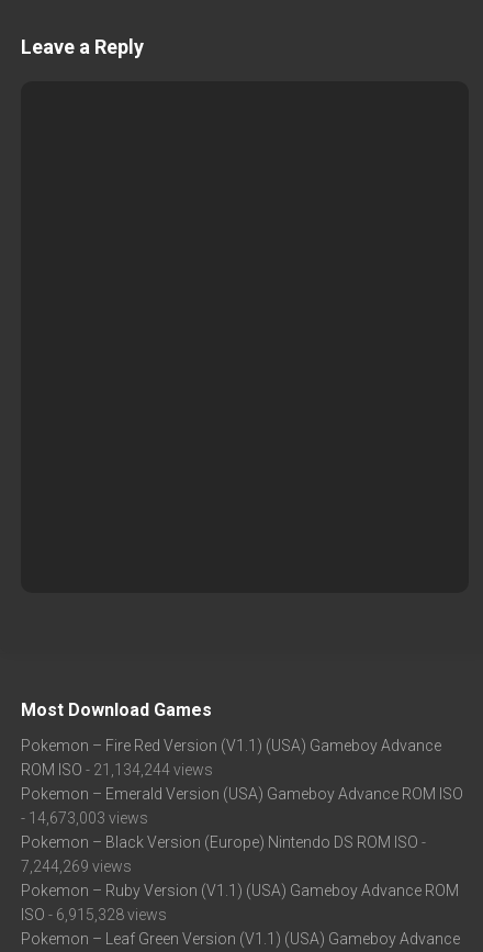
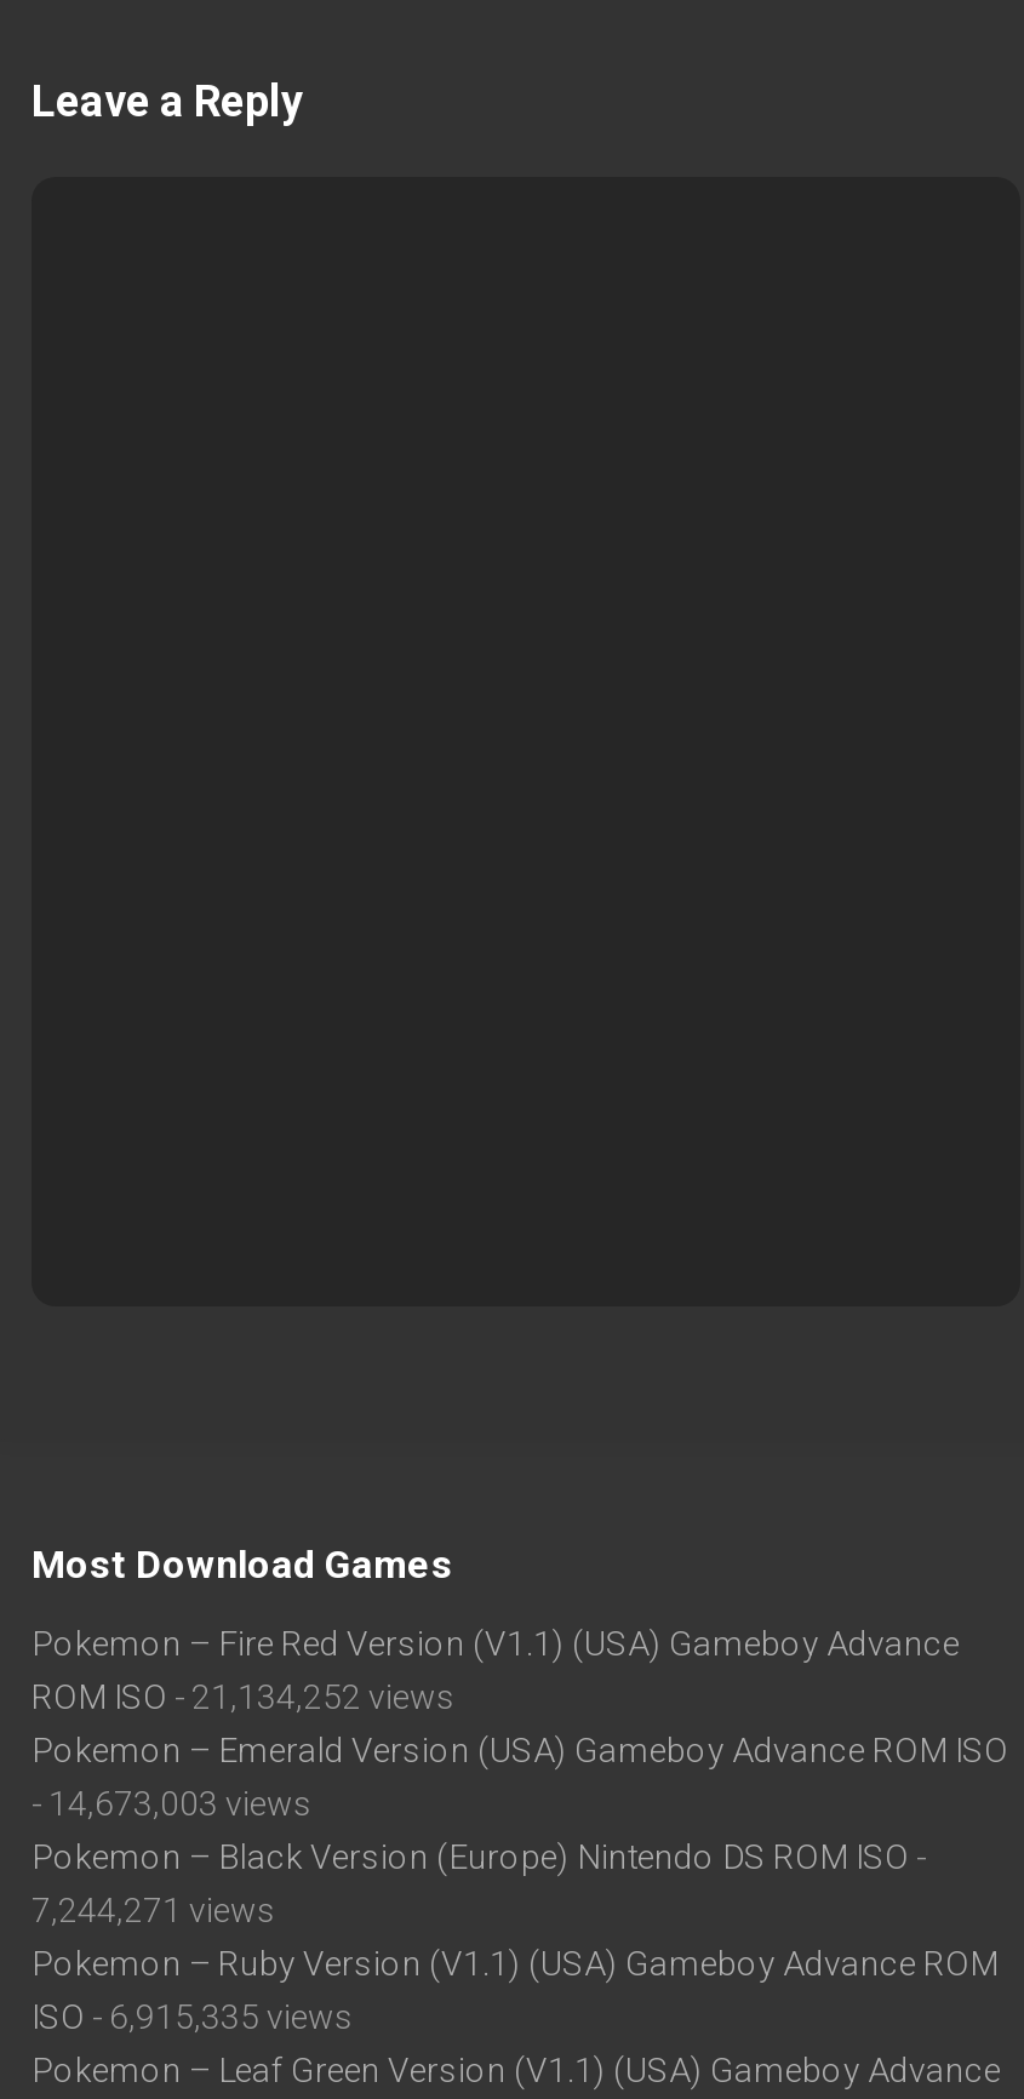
[21,761,213,779] ROM ISO - 21,134,244 views -> [32,1678,456,1717] ROM ISO - 21,134,252 views
[21,858,132,875] 7,244,269 views -> [32,1891,276,1930] 7,244,271 views
[21,906,167,924] ISO - 6,915,328 views -> [32,1998,354,2036] ISO - 6,915,335 views

